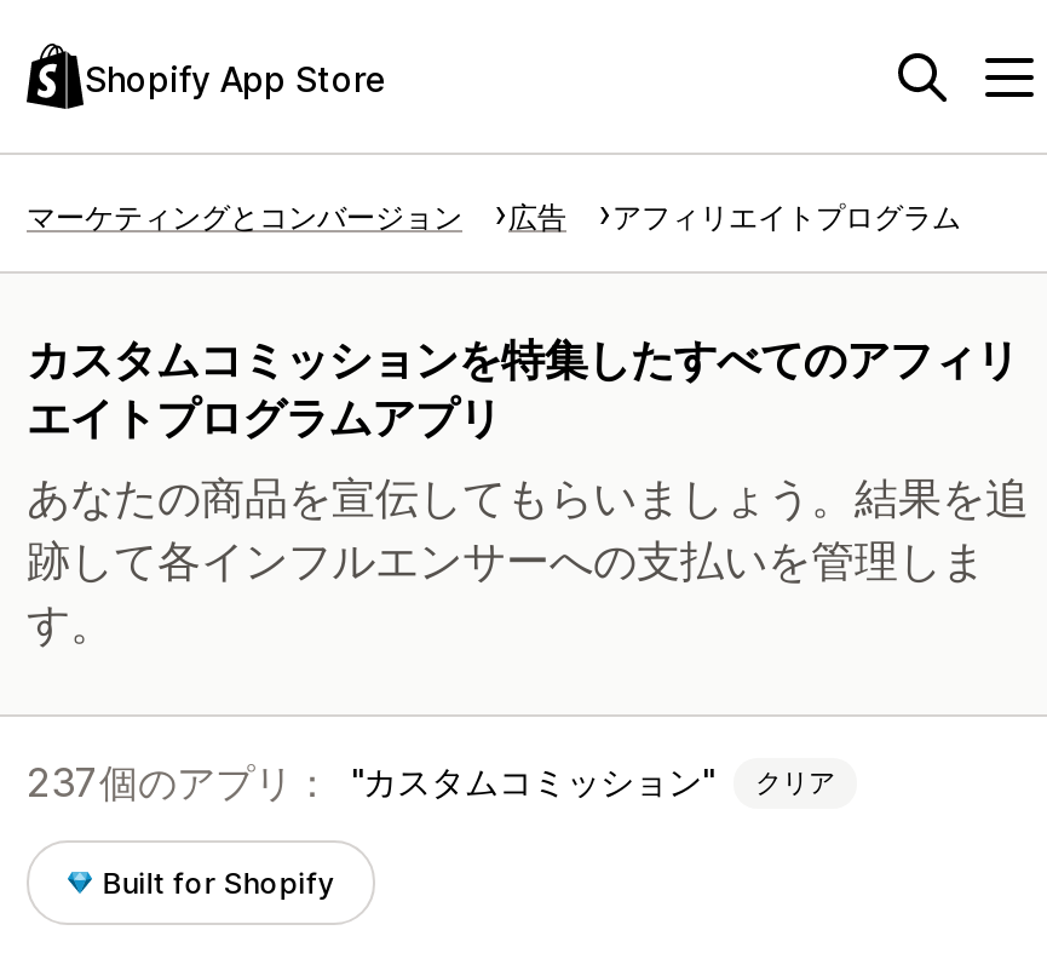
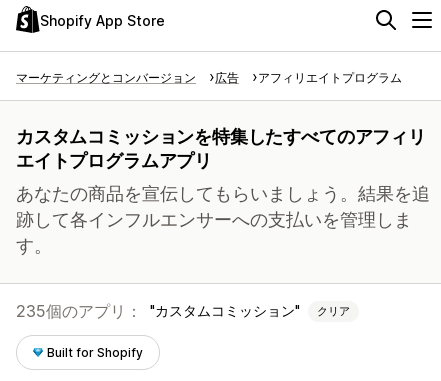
[27,758,835,806] 237個のアプリ： カスタムコミッション クリア -> [16,301,350,321] 235個のアプリ： カスタムコミッション クリア

